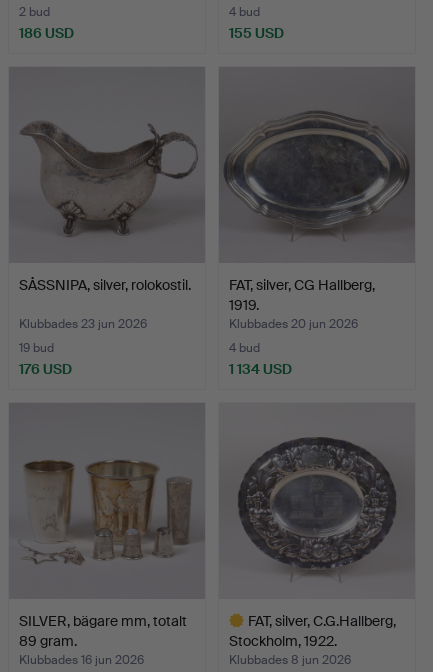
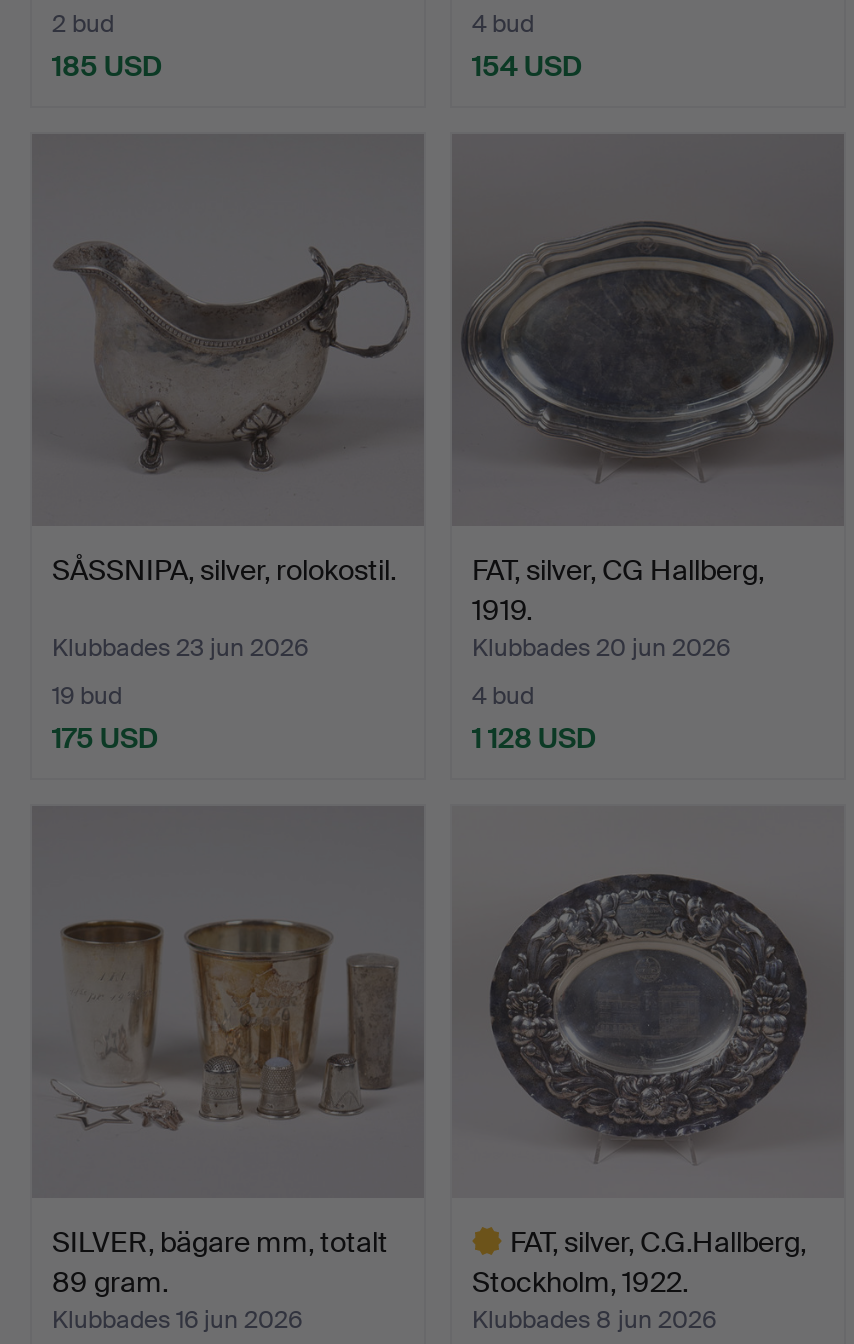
[19,24,74,42] 186 USD -> [52,48,162,84] 185 USD
[229,24,284,42] 155 USD -> [472,48,582,84] 154 USD
[19,360,72,378] 176 USD -> [52,720,158,756] 175 USD
[229,360,292,378] 1 134 USD -> [472,720,596,756] 1 128 USD

